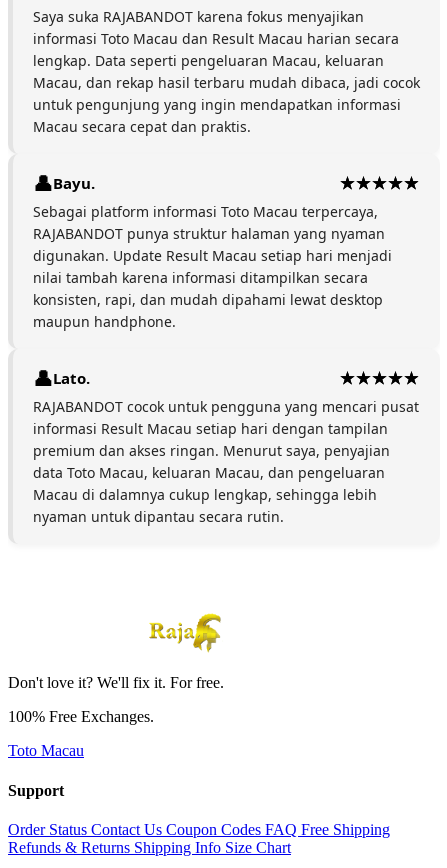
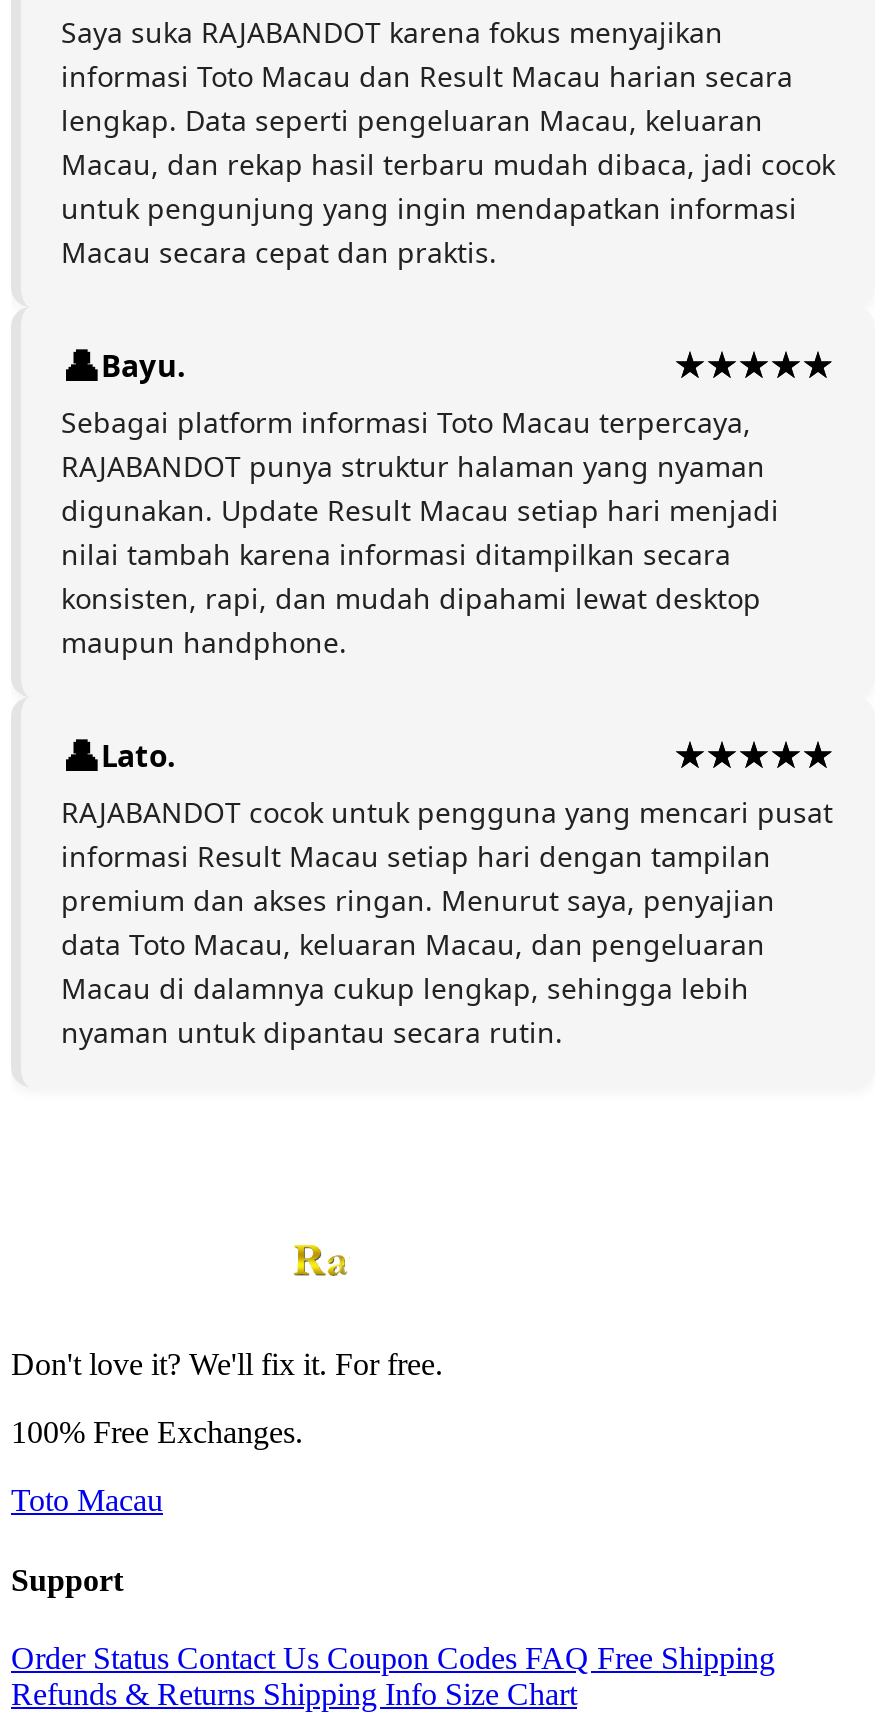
[172,612,222,653] [image] -> none

